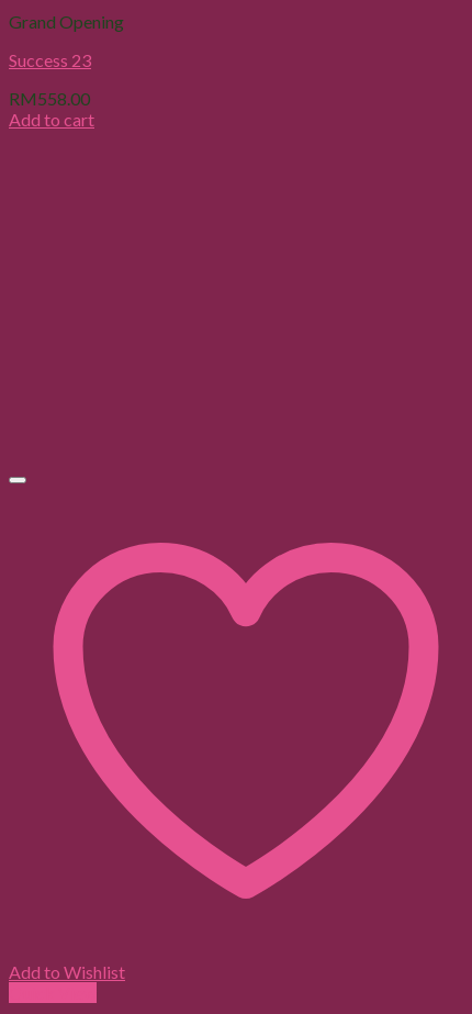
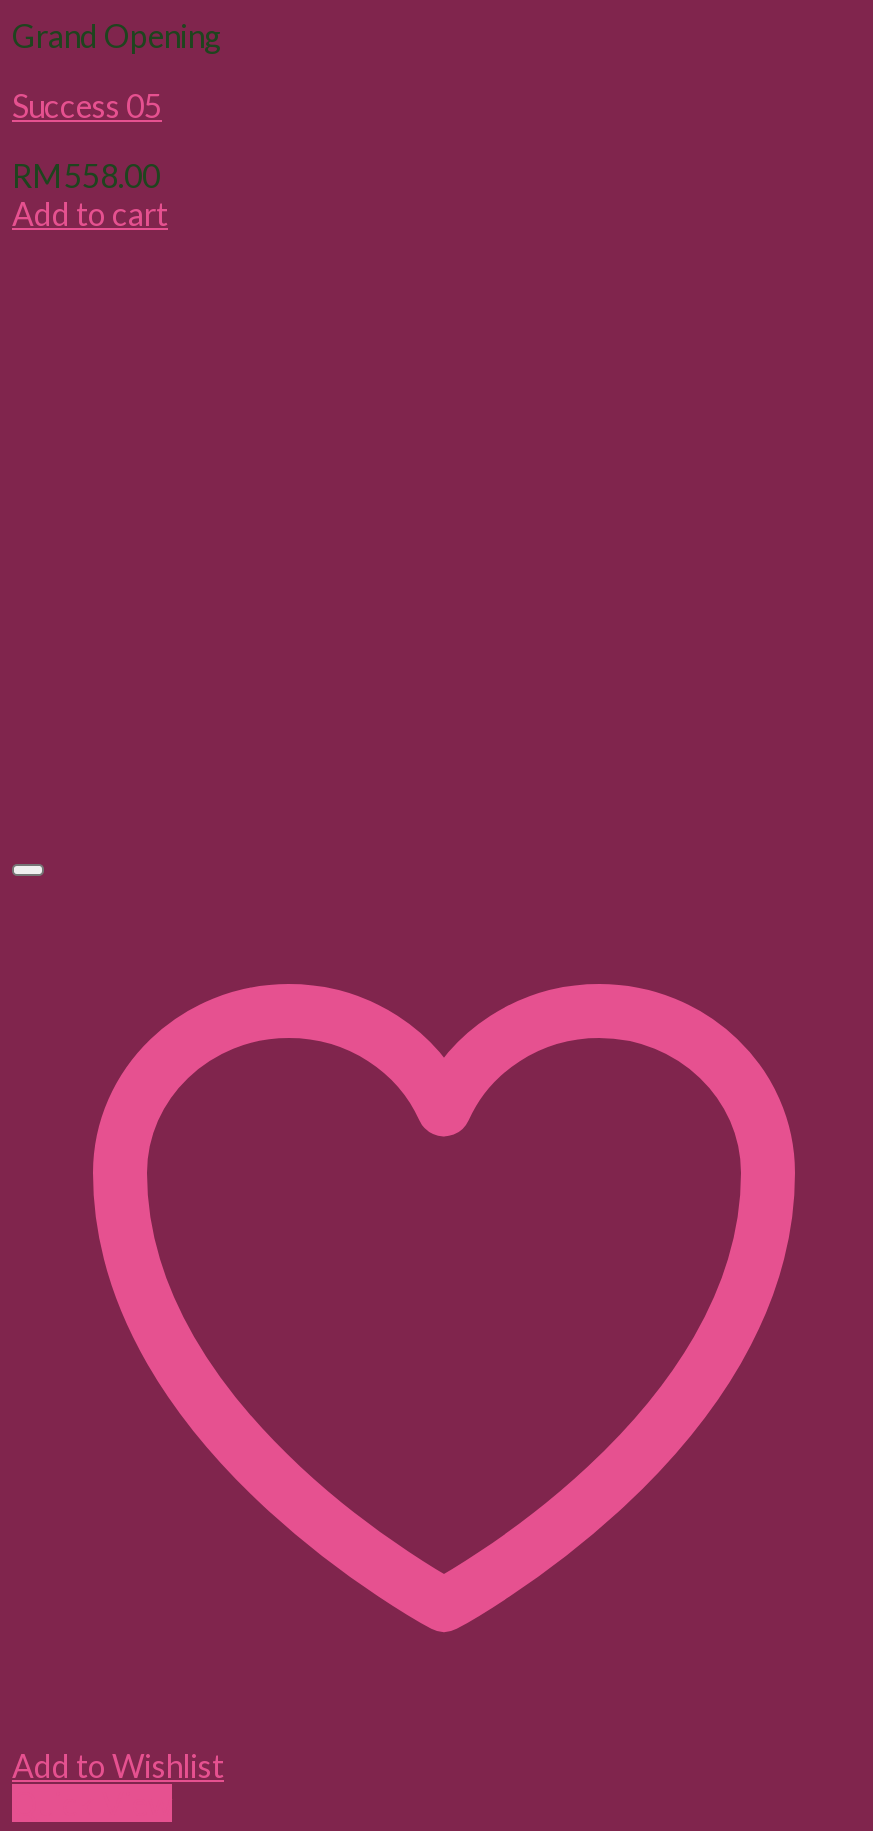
[9,50,91,71] Success 23 -> [12,87,162,125] Success 05

